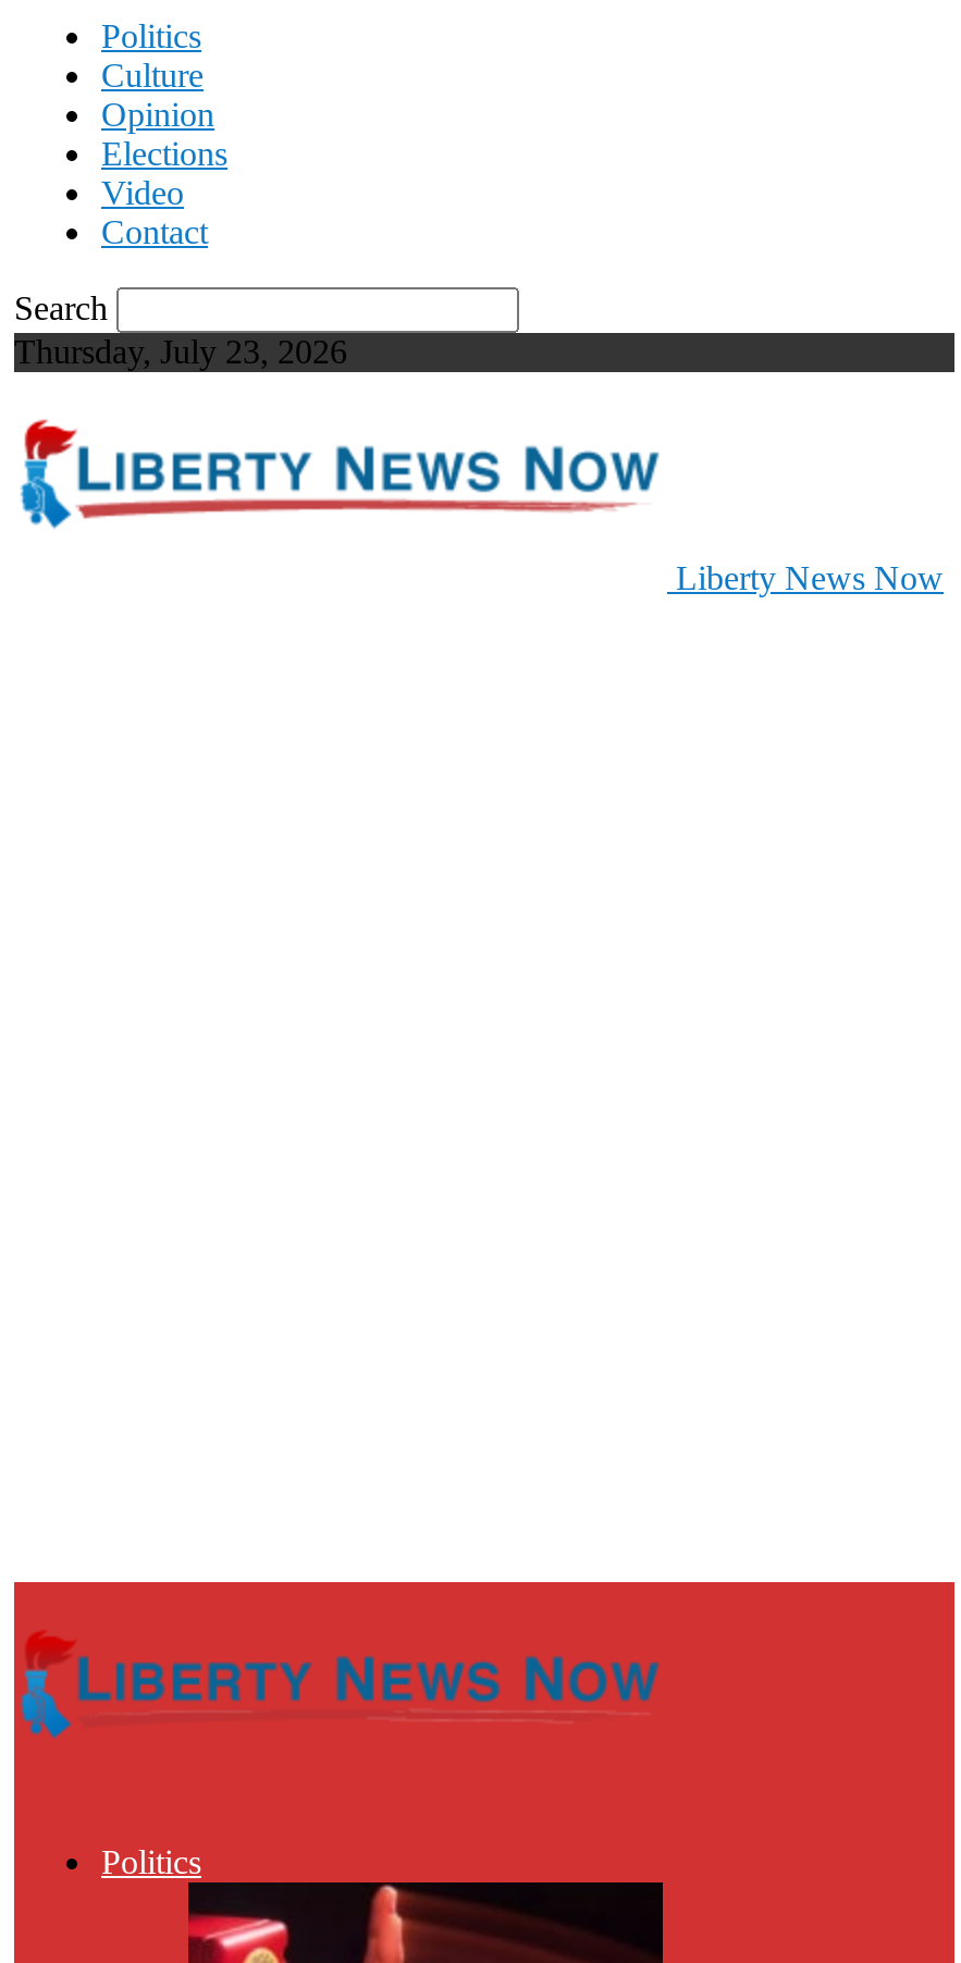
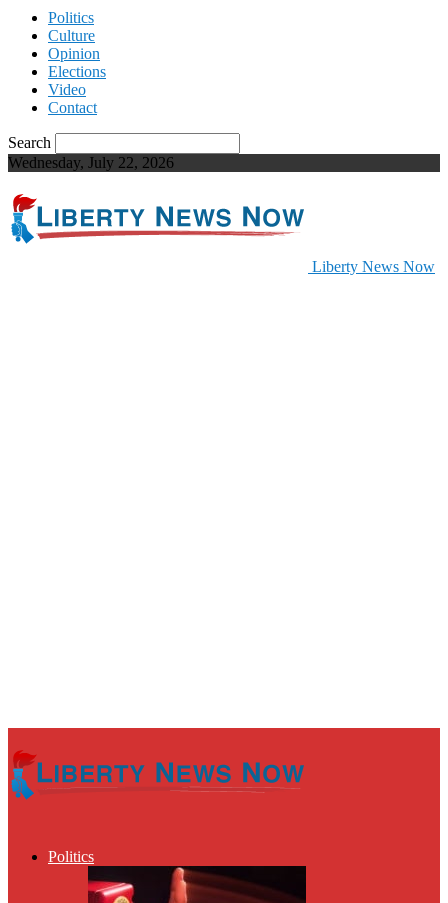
[14,333,347,370] Thursday, July 23, 2026 -> [8,154,174,171] Wednesday, July 22, 2026

